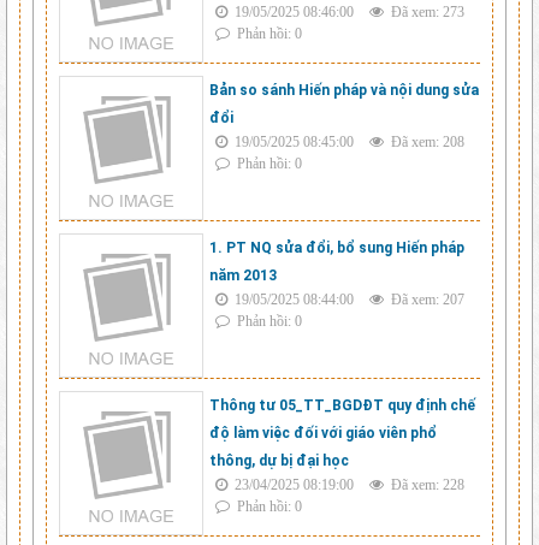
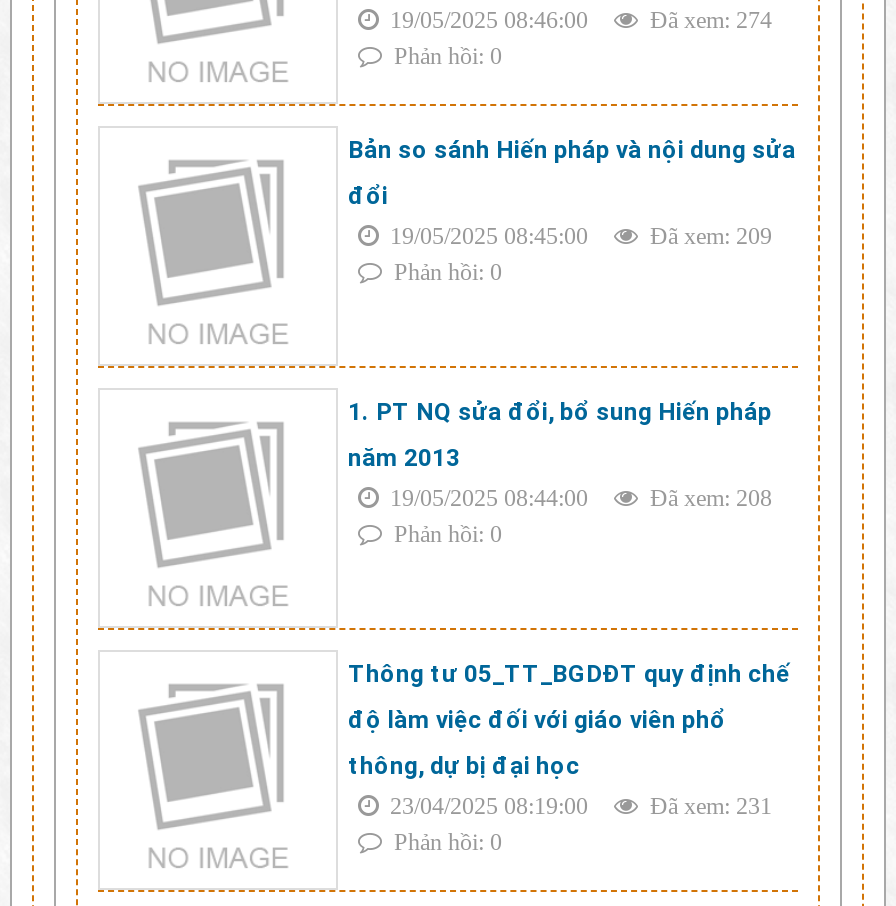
[387,4,464,21] Đã xem: 273 -> [644,7,772,35] Đã xem: 274
[231,134,464,151] 19/05/2025 08:45:00 Đã xem: 208 -> [384,223,772,251] 19/05/2025 08:45:00 Đã xem: 209
[387,292,464,308] Đã xem: 207 -> [644,485,772,513] Đã xem: 208
[231,477,464,494] 23/04/2025 08:19:00 Đã xem: 228 -> [384,793,772,821] 23/04/2025 08:19:00 Đã xem: 231

